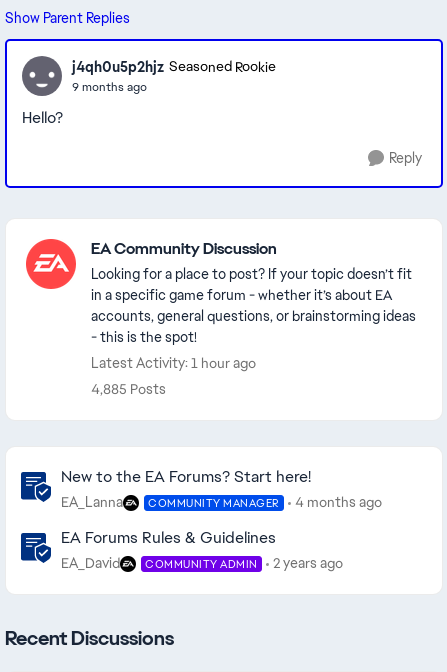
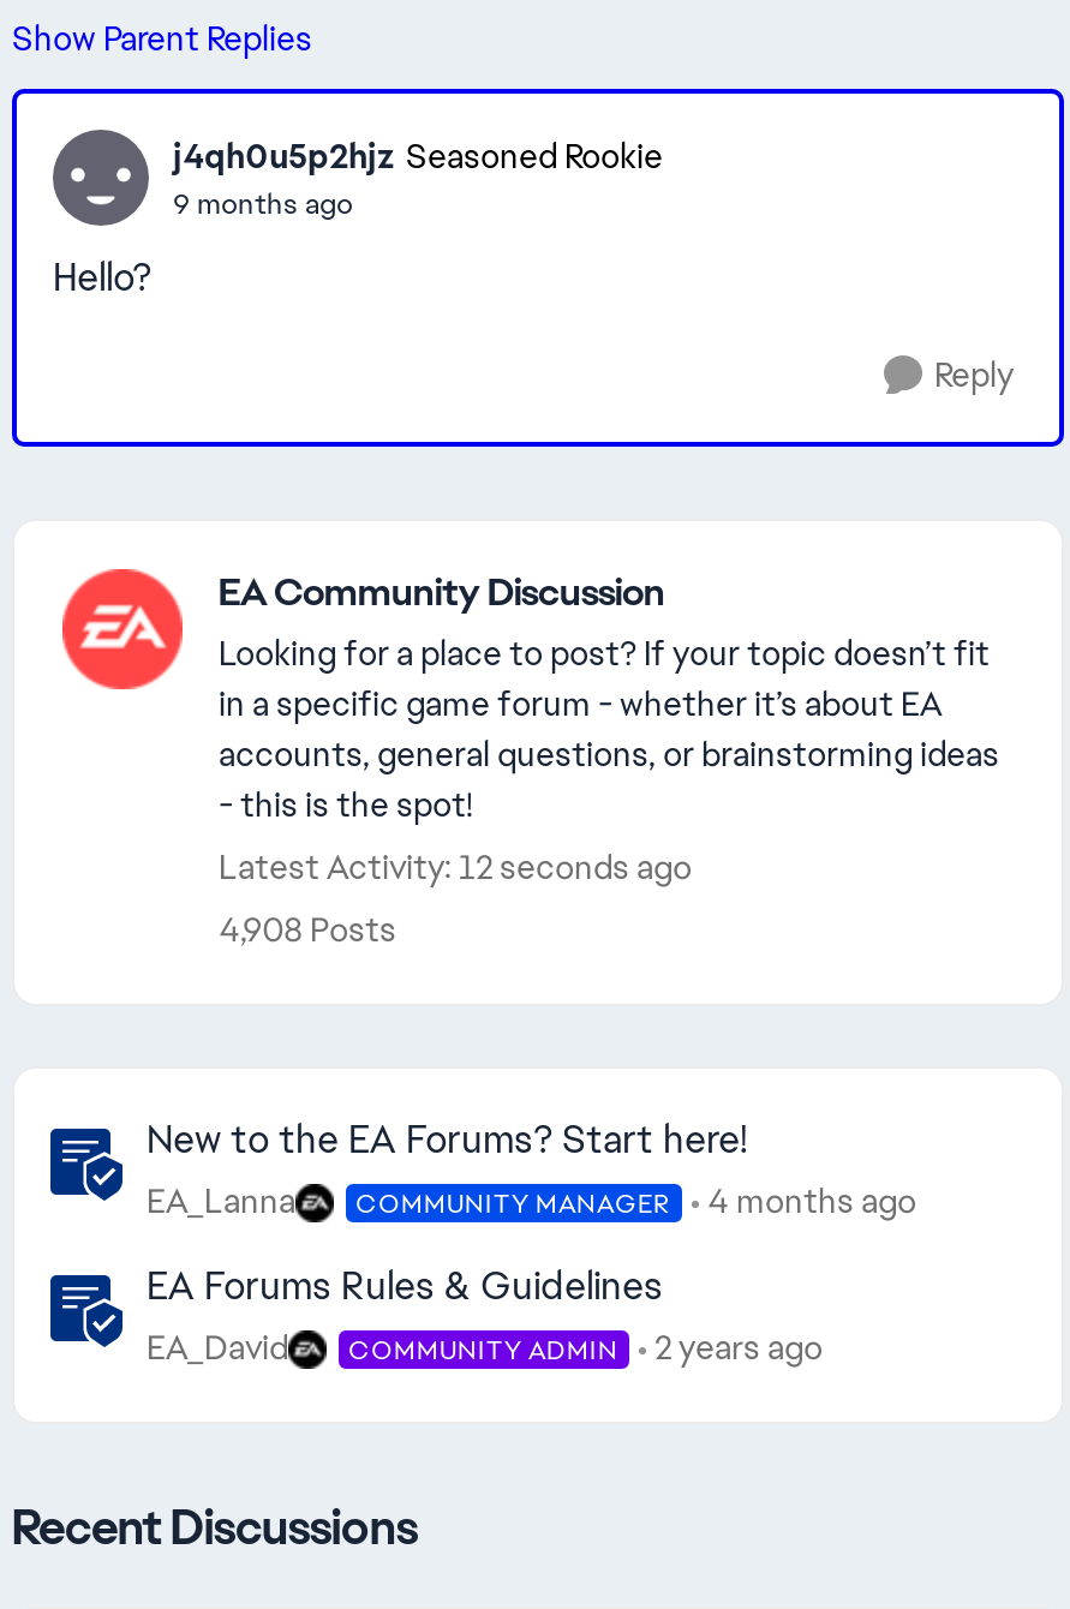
[91,354,256,372] Latest Activity: 1 hour ago -> [219,845,692,889] Latest Activity: 12 seconds ago
[91,380,166,398] 4,885 Posts -> [219,908,396,951] 4,908 Posts

